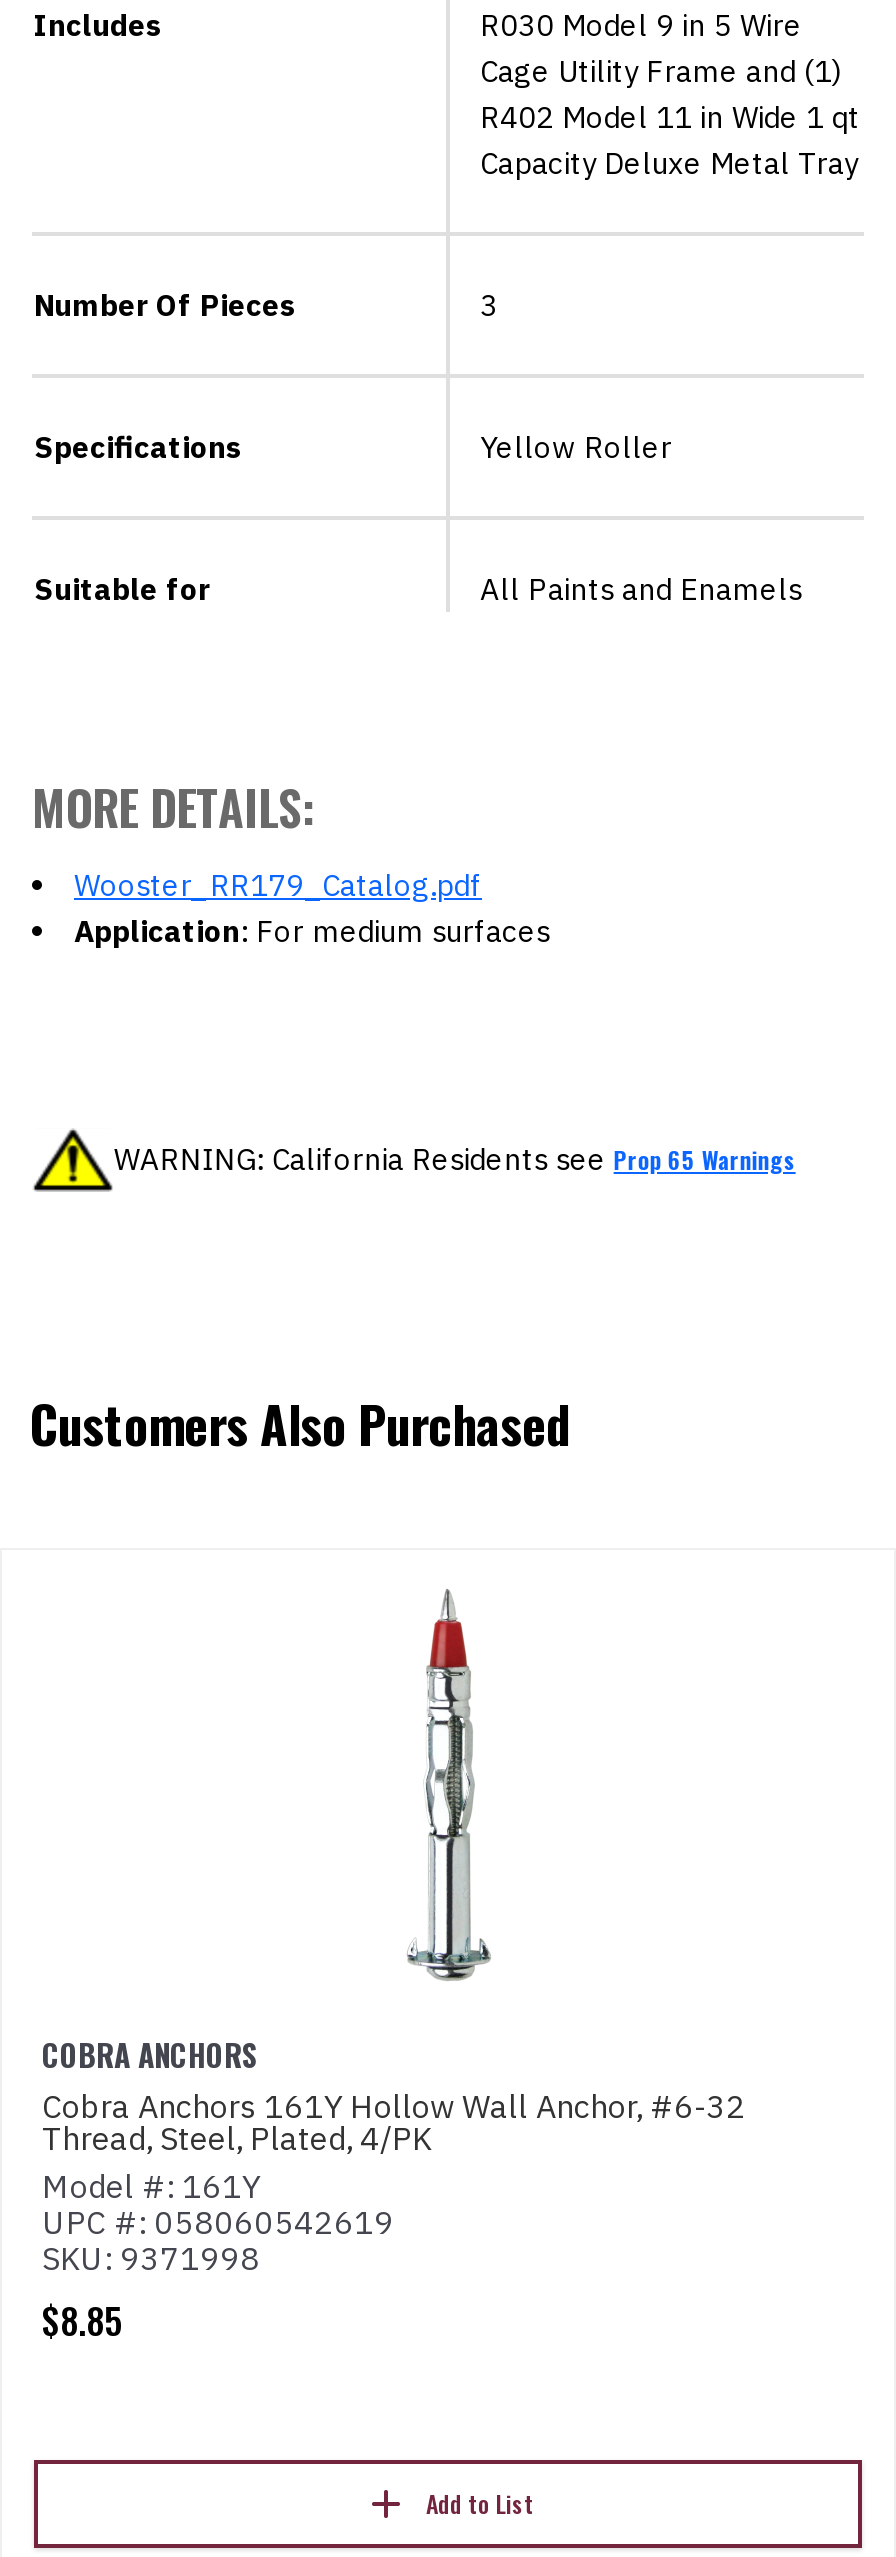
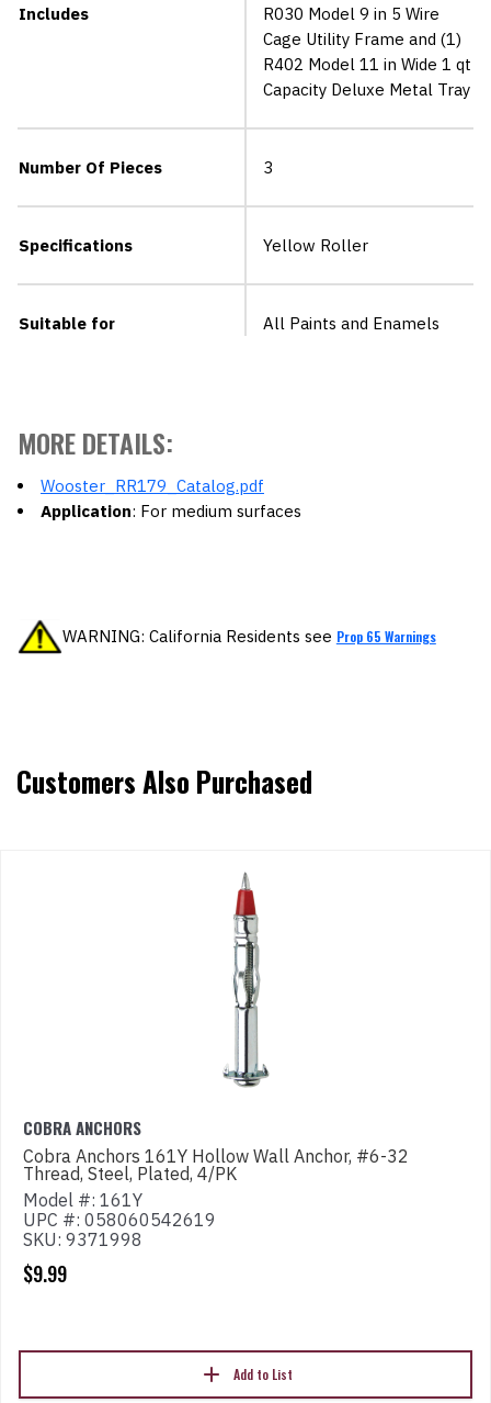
[42,2293,122,2345] $8.85 -> [23,1259,67,1287] $9.99

